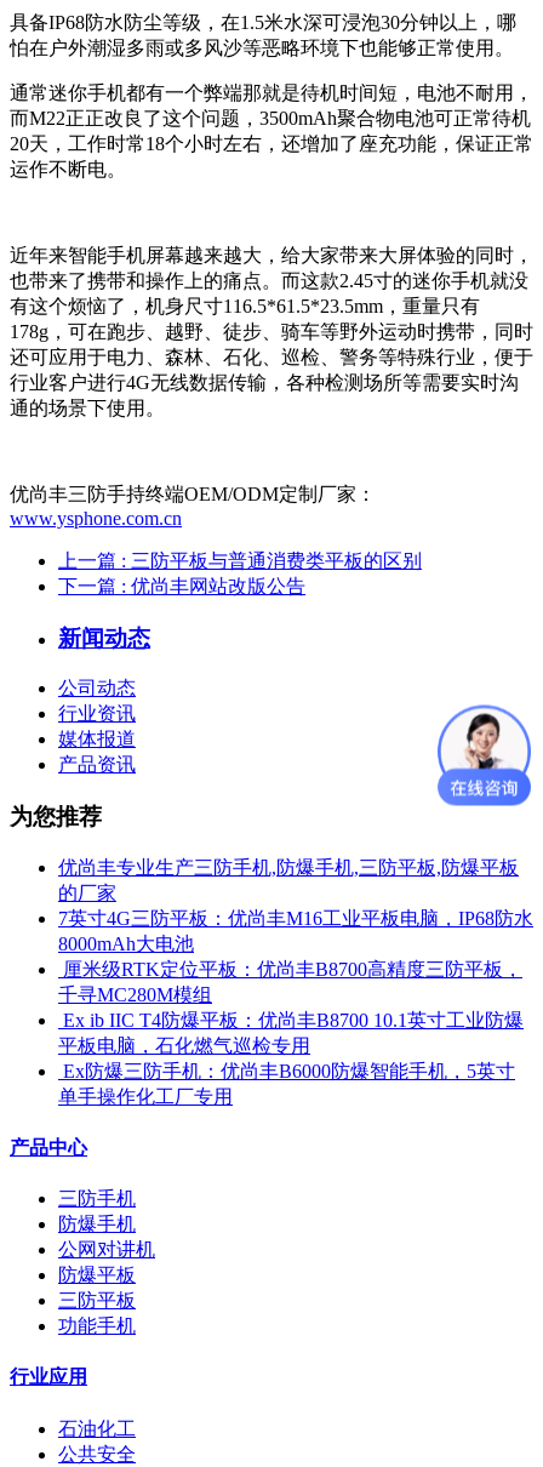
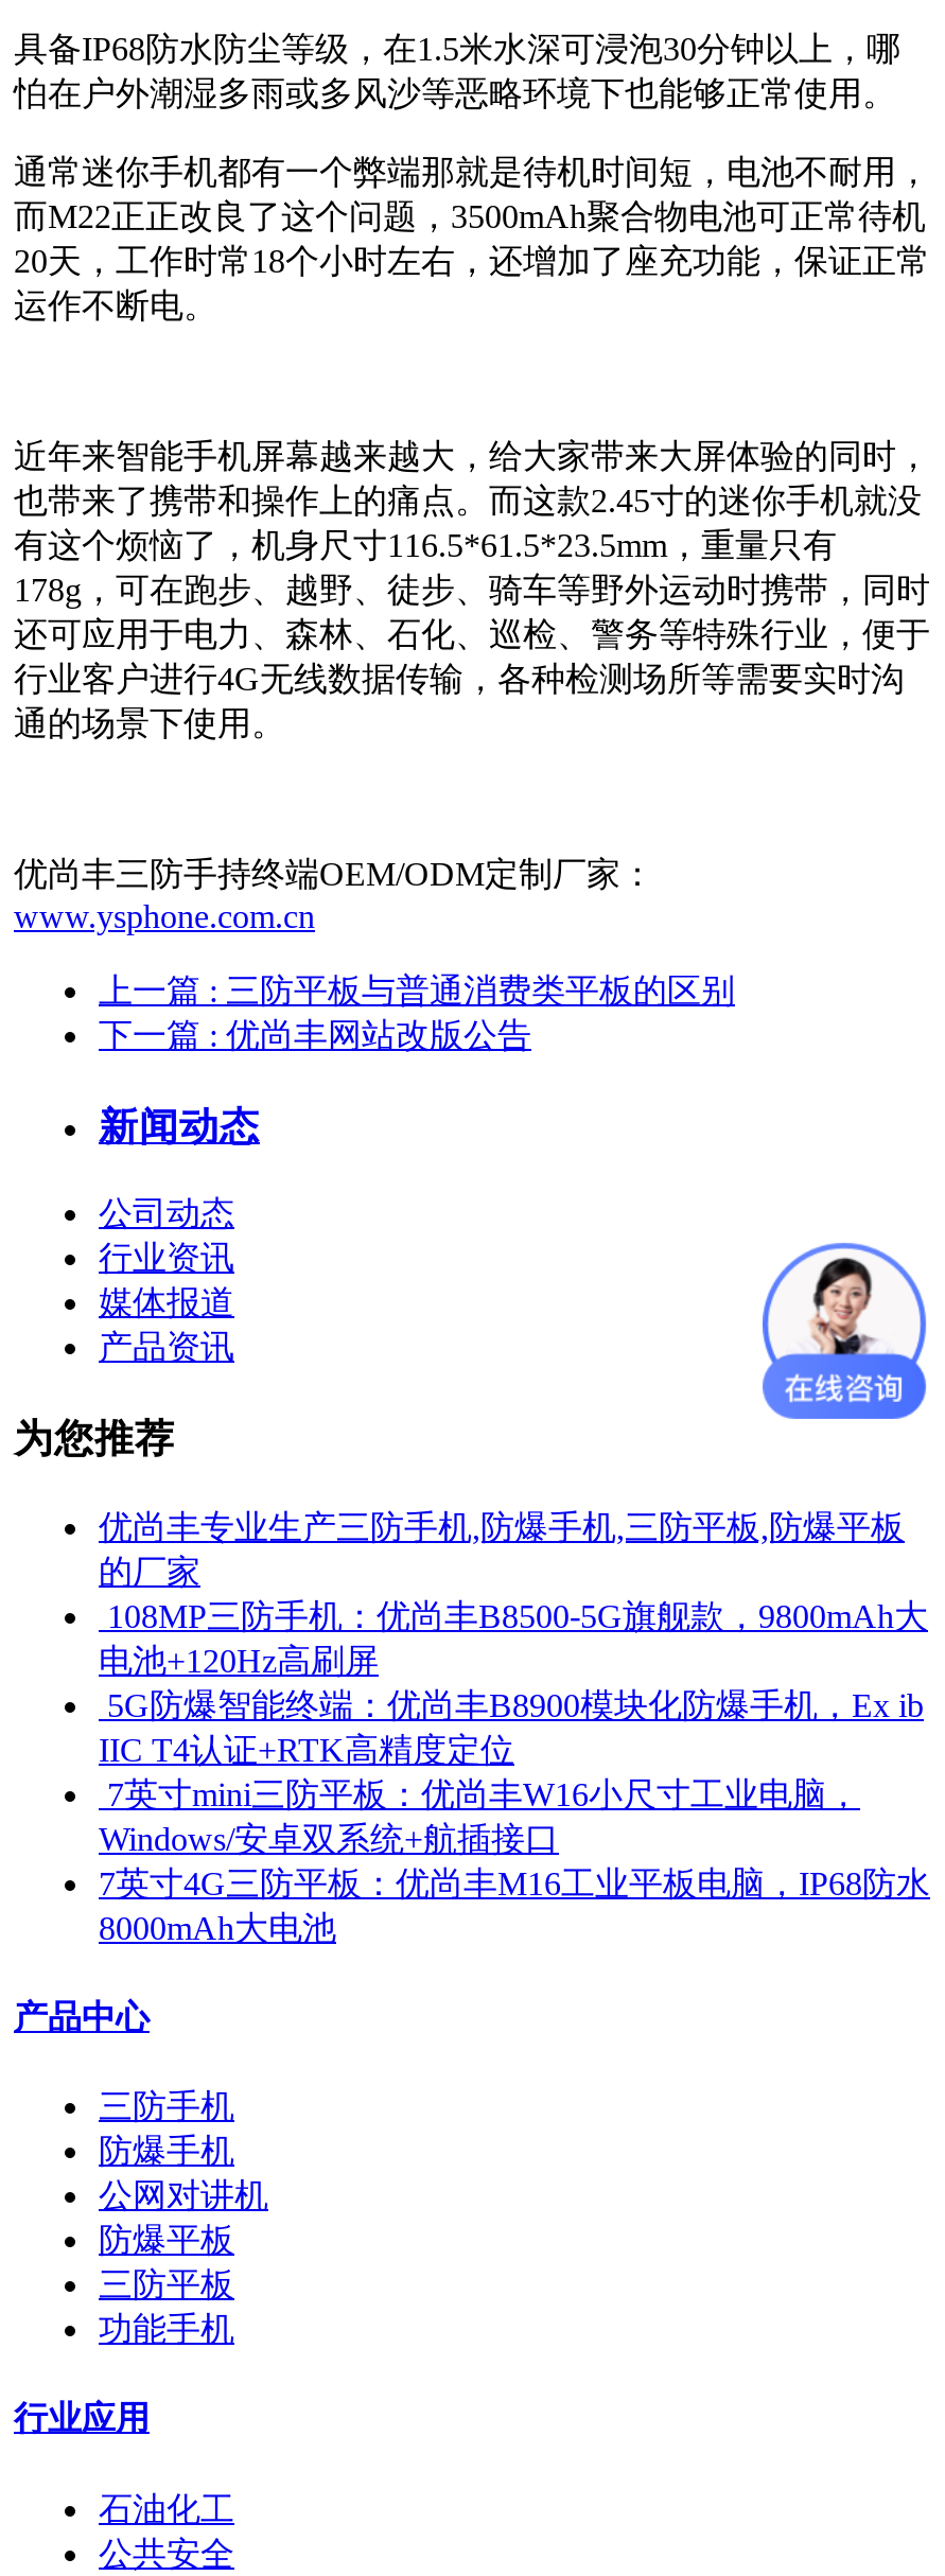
none -> [99,1598,928,1856] 108MP三防手机：优尚丰B8500-5G旗舰款，9800mAh大 | 电池+120Hz高刷屏 | 5G防爆智能终端：优尚丰B8900模块化防爆手机，Ex ib | IIC T4认证+RTK高精度定位 | 7英寸mini三防平板：优尚丰W16小尺寸工业电脑， | Windows/安卓双系统+航插接口
moved [58,908,533,954] -> [99,1865,930,1945]: 7英寸4G三防平板：优尚丰M16工业平板电脑，IP68防水 | 8000mAh大电池
[58,959,524,1107] 厘米级RTK定位平板：优尚丰B8700高精度三防平板， | 千寻MC280M模组 | Ex ib IIC T4防爆平板：优尚丰B8700 10.1英寸工业防爆 | 平板电脑，石化燃气巡检专用 | Ex防爆三防手机：优尚丰B6000防爆智能手机，5英寸 | 单手操作化工厂专用 -> none

